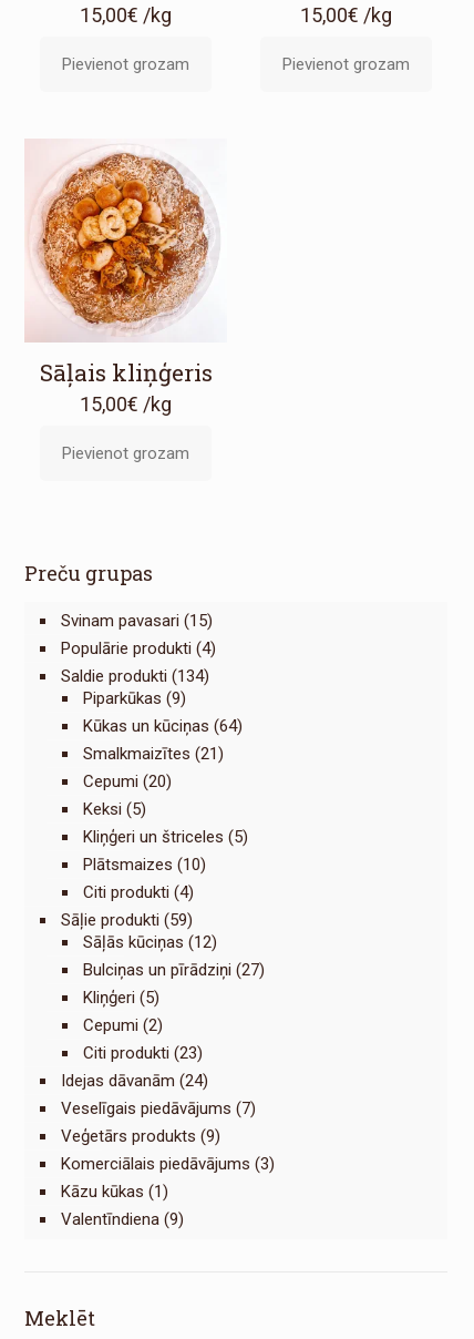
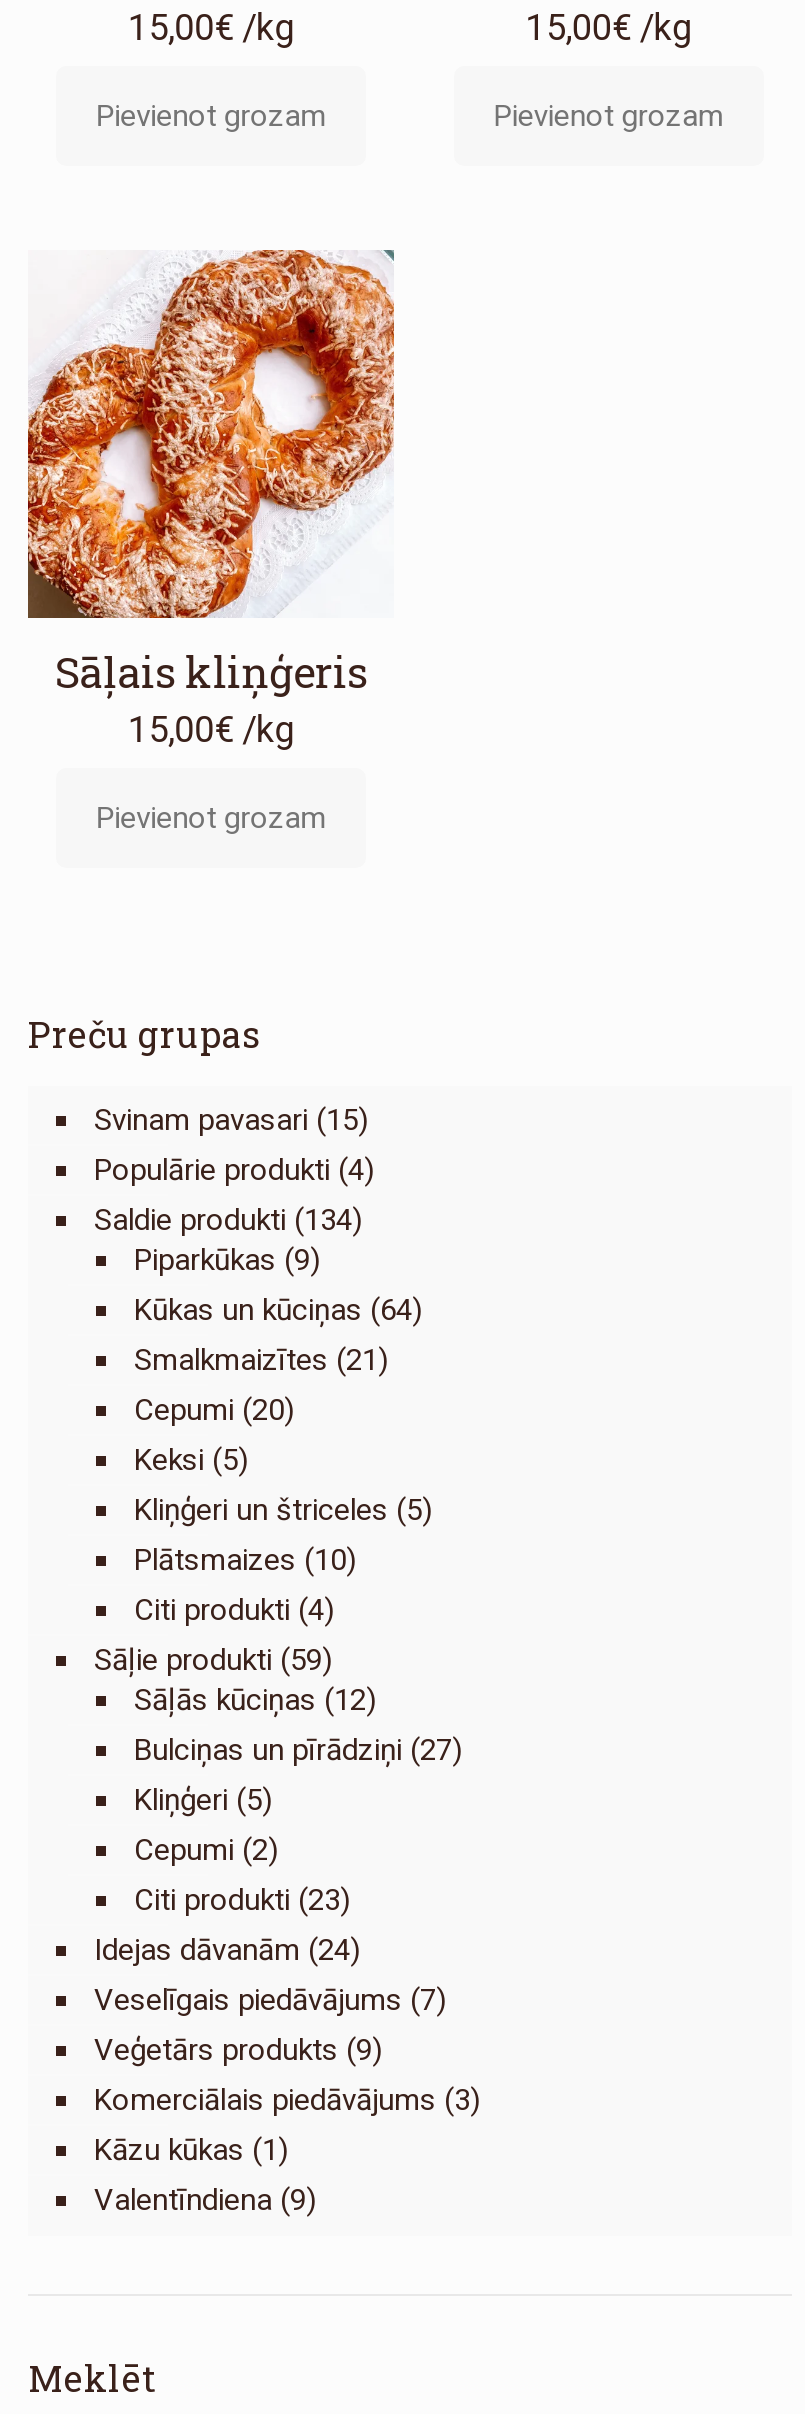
[24,139,227,343] [image] -> [26,248,396,620] [image]

